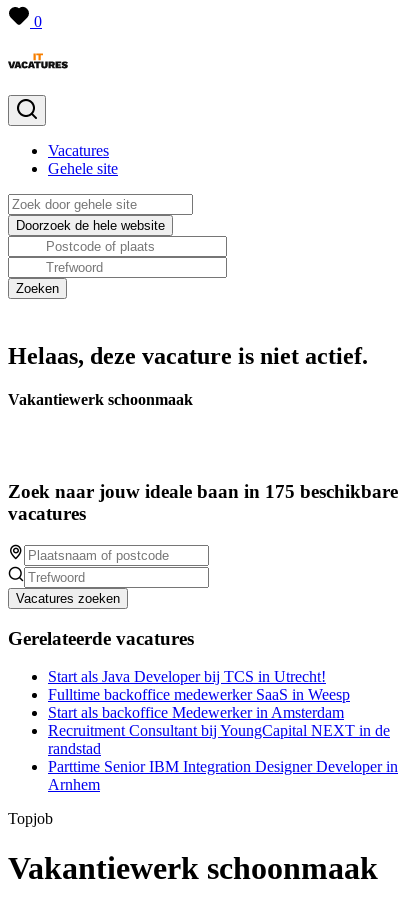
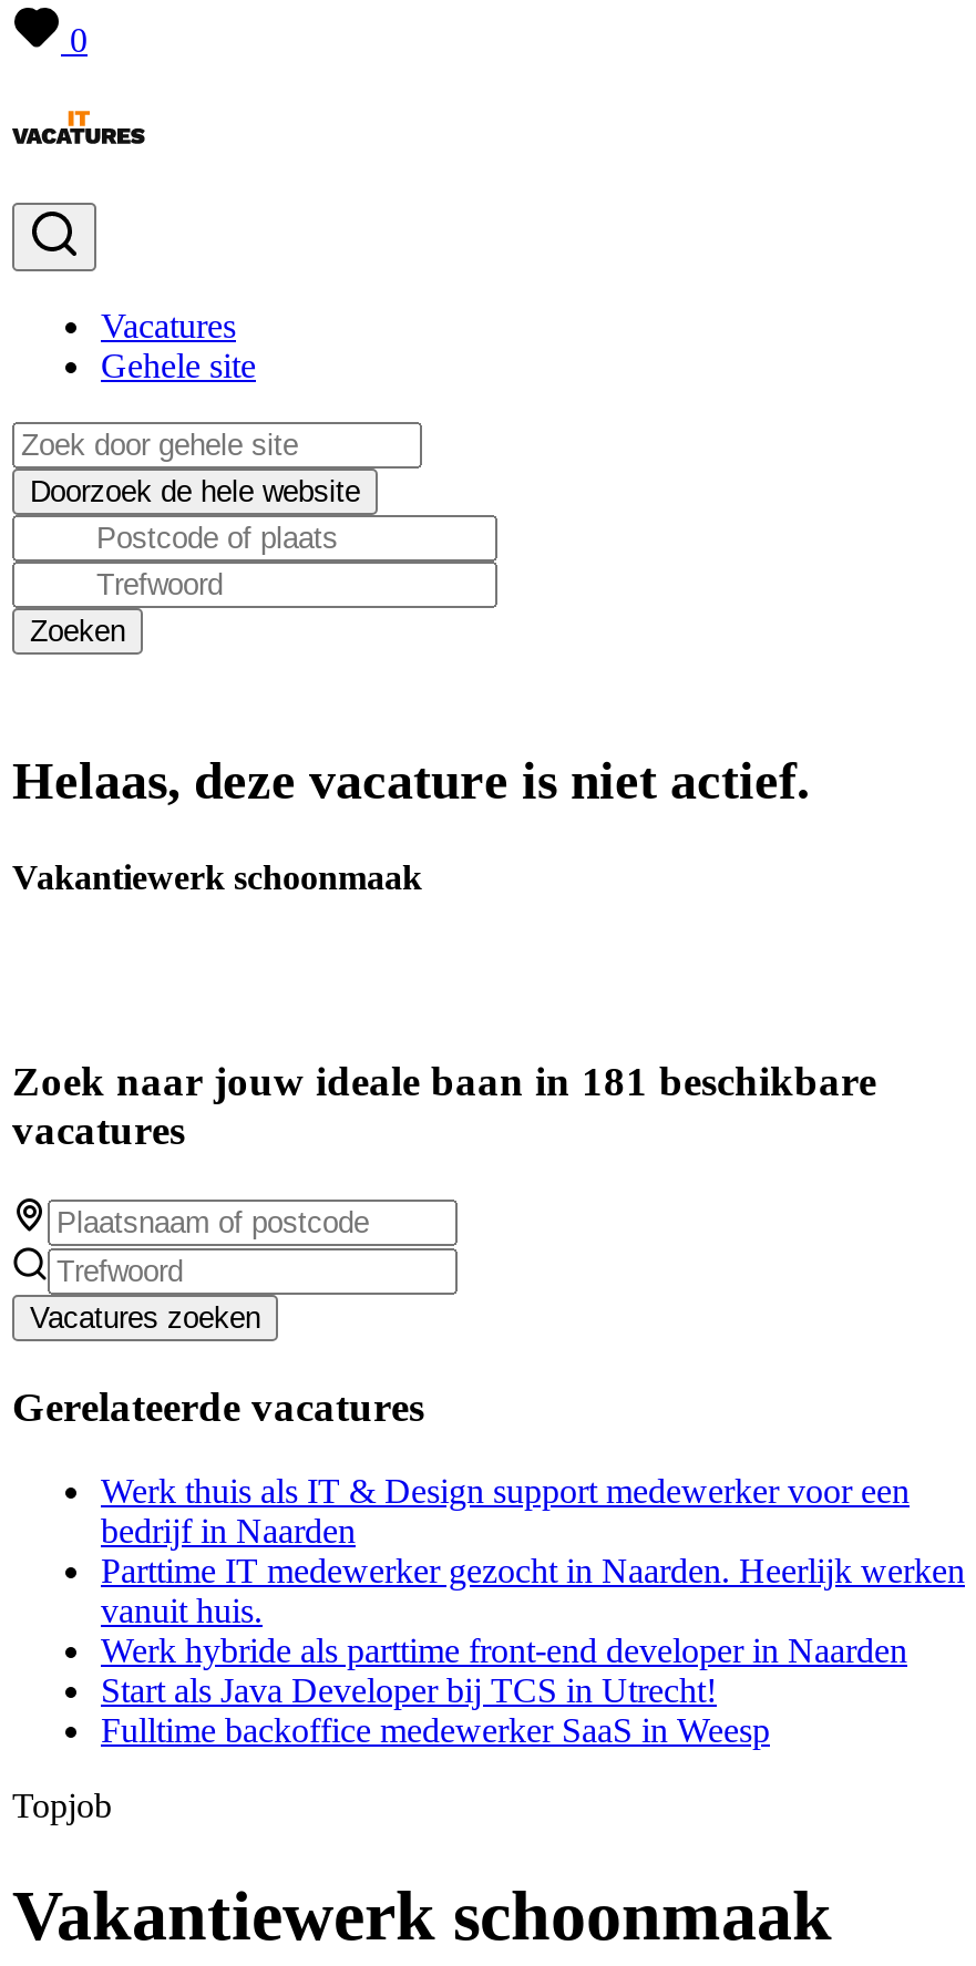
[8,481,398,502] Zoek naar jouw ideale baan in 175 beschikbare -> [12,1058,876,1105] Zoek naar jouw ideale baan in 181 beschikbare
none -> [101,1473,965,1670] Werk thuis als IT & Design support medewerker voor een | bedrijf in Naarden | Parttime IT medewerker gezocht in Naarden. Heerlijk werken | vanuit huis. | Werk hybride als parttime front-end developer in Naarden
moved [48,668,350,703] -> [101,1672,770,1750]: Start als Java Developer bij TCS in Utrecht! | Fulltime backoffice medewerker SaaS in Weesp
[48,704,398,793] Start als backoffice Medewerker in Amsterdam | Recruitment Consultant bij YoungCapital NEXT in de | randstad | Parttime Senior IBM Integration Designer Developer in | Arnhem -> none

